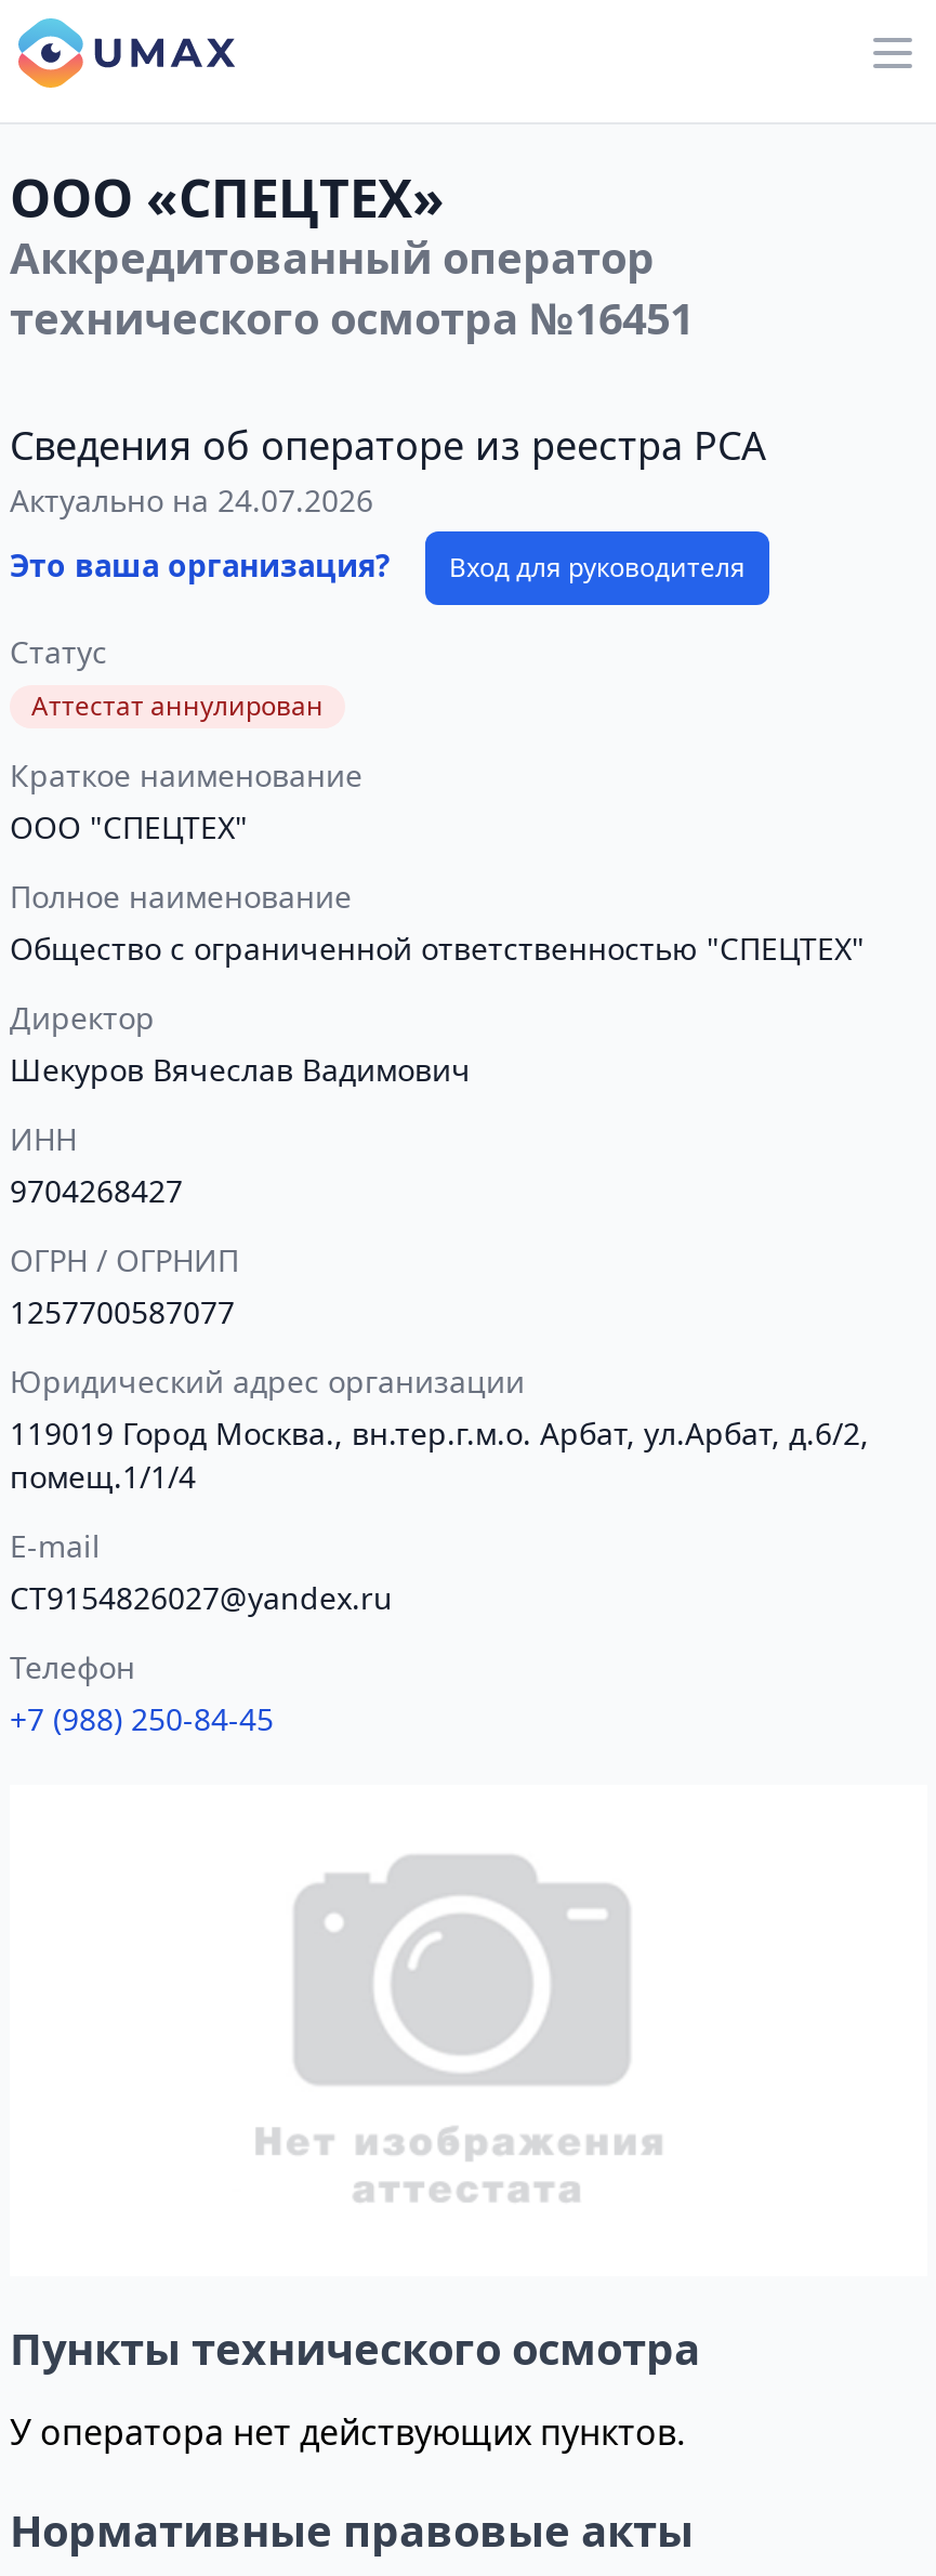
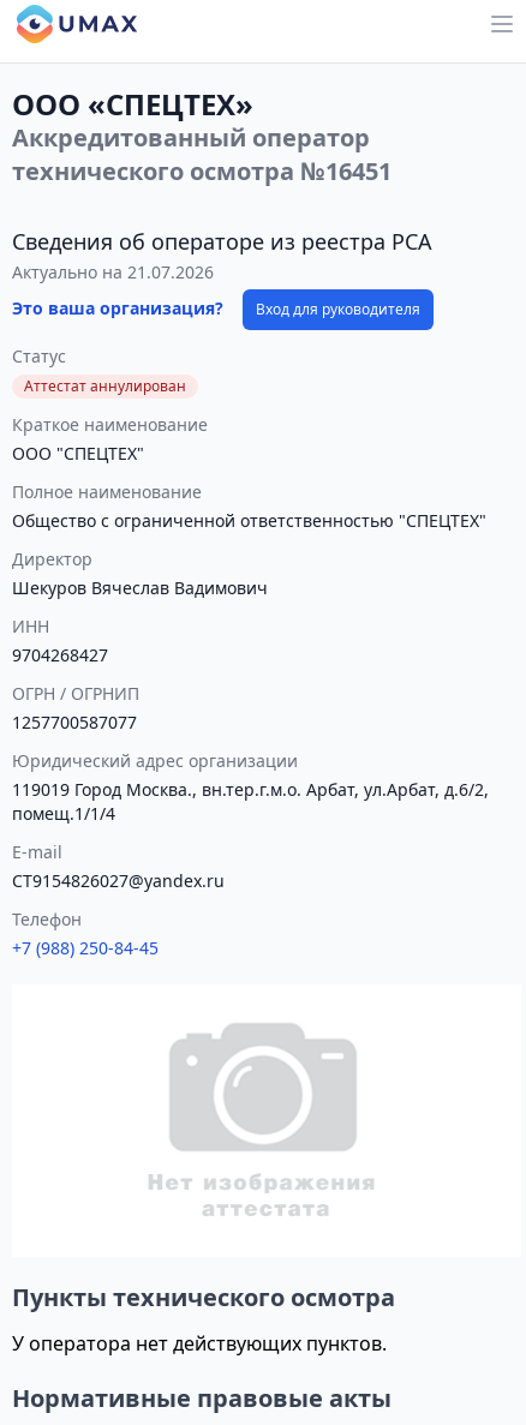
[10,479,373,521] Актуально на 24.07.2026 -> [12,261,214,283] Актуально на 21.07.2026

